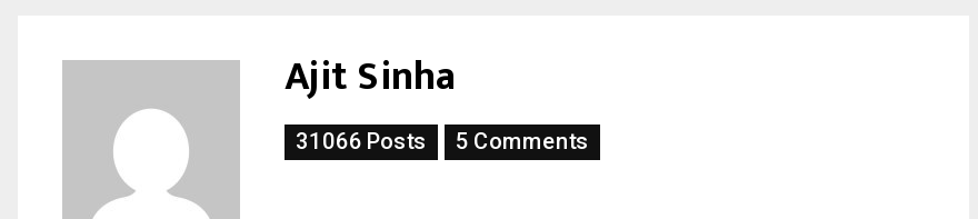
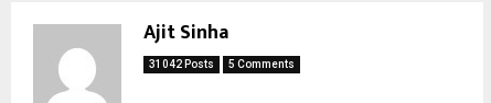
[296,128,589,153] 31066 Posts 5 Comments -> [149,58,295,70] 31042 Posts 5 Comments

